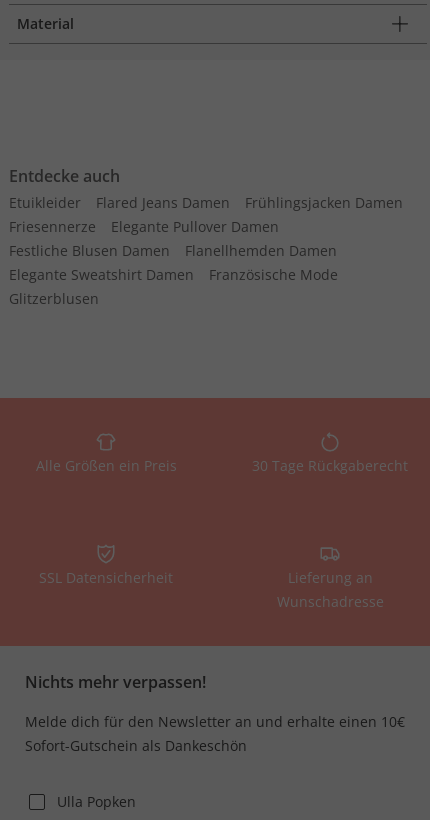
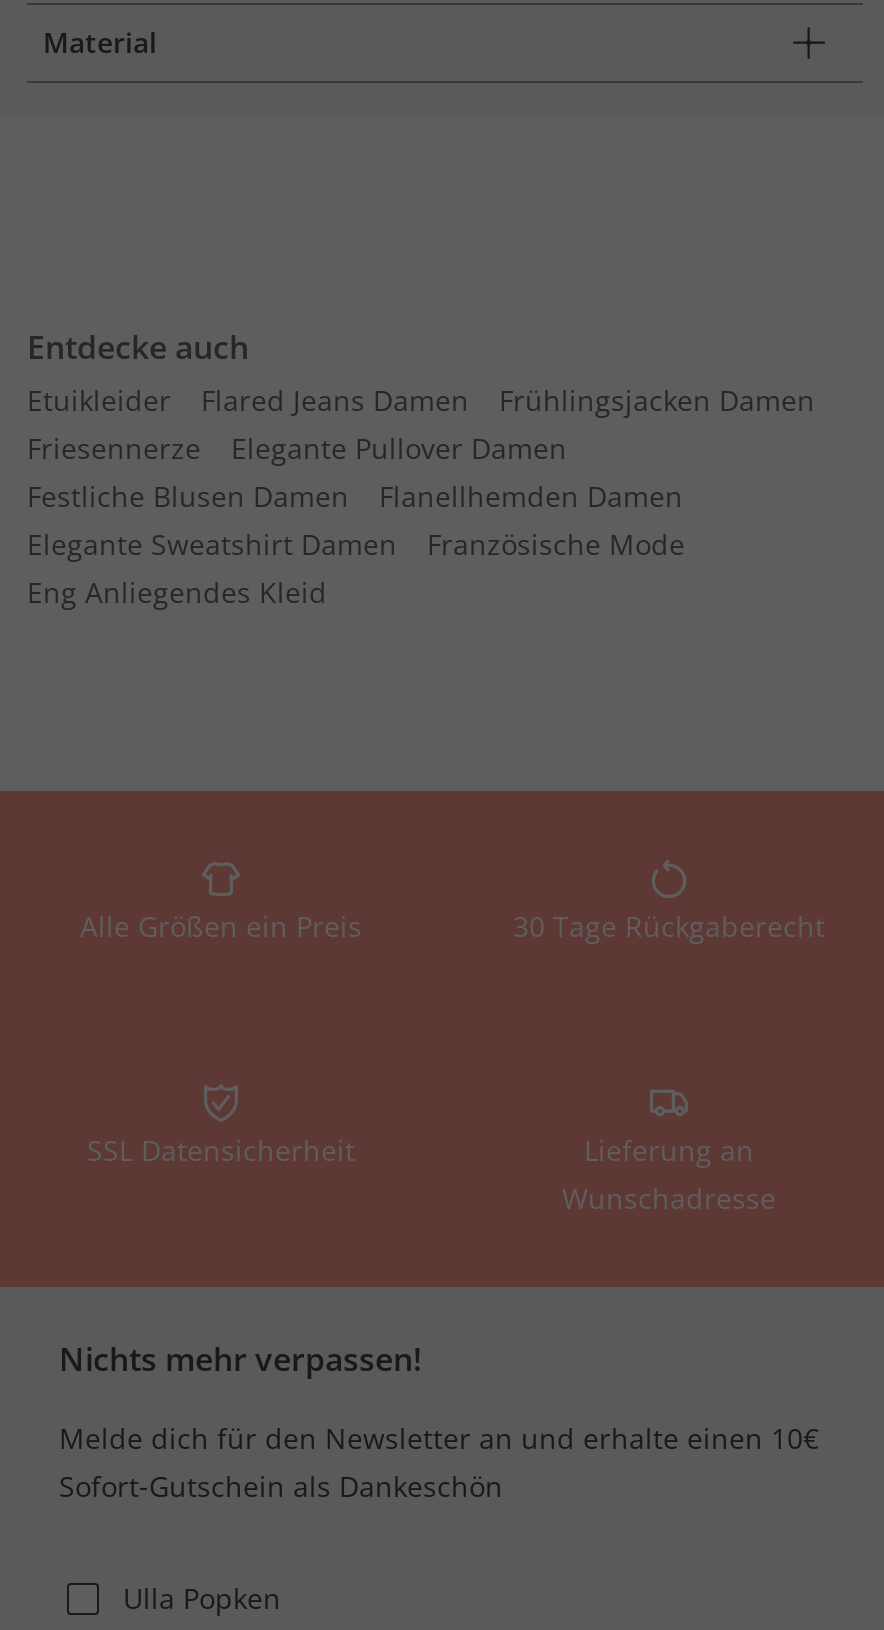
[9,289,99,308] Glitzerblusen -> [27,573,327,611] Eng Anliegendes Kleid

